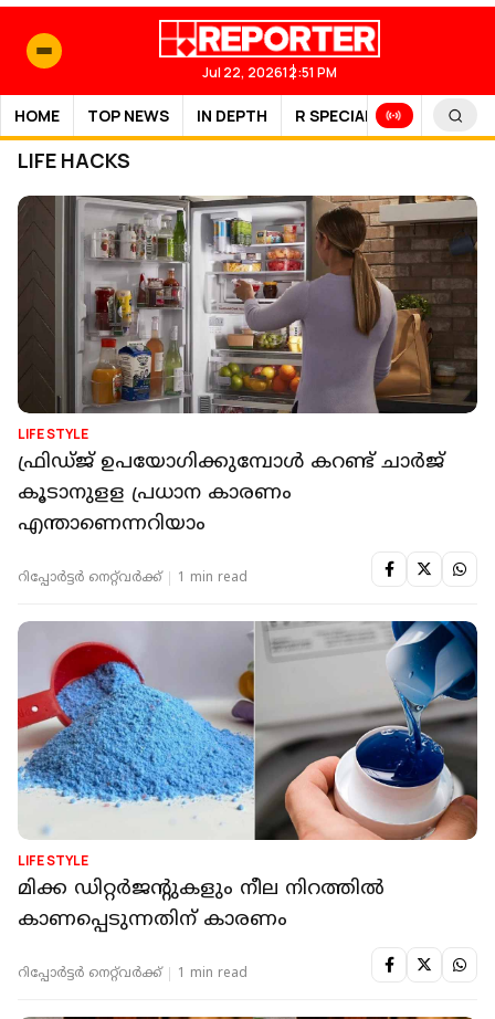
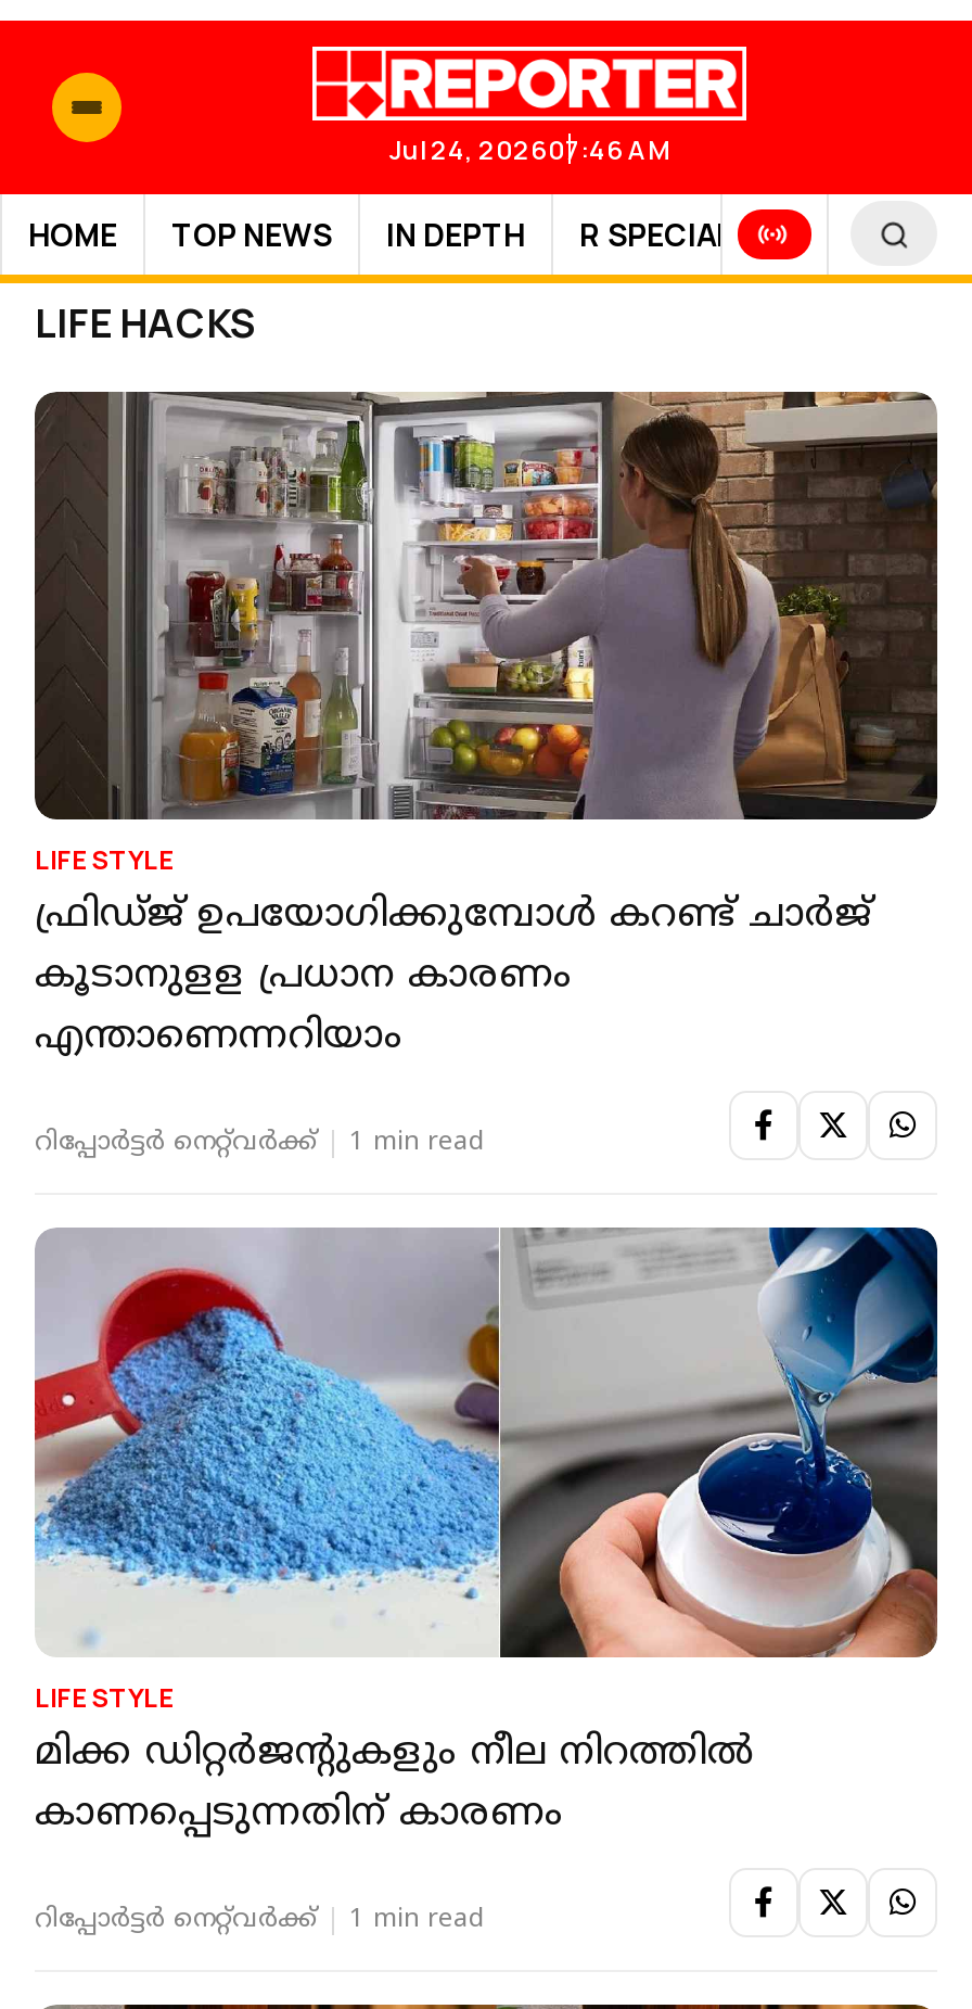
[202,63,337,82] Jul 22, 202612:51 PM -> [389,131,669,168] Jul 24, 202607:46 AM

